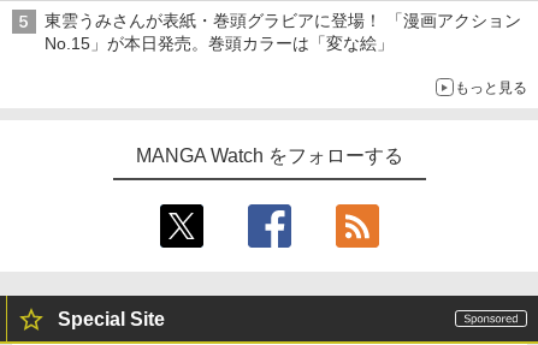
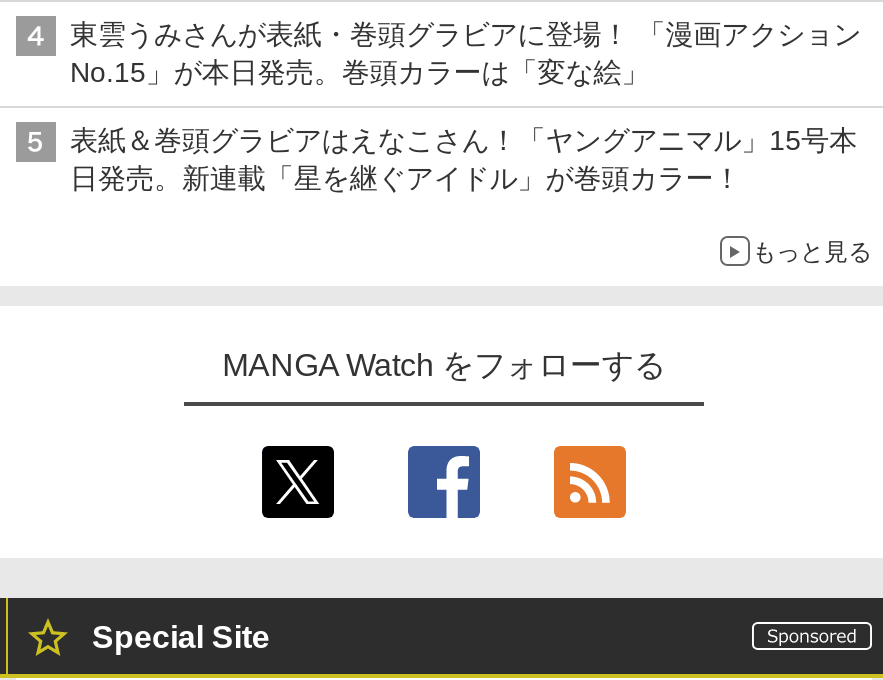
none -> [70,125,857,195] 表紙＆巻頭グラビアはえなこさん！「ヤングアニマル」15号本 | 日発売。新連載「星を継ぐアイドル」が巻頭カラー！

